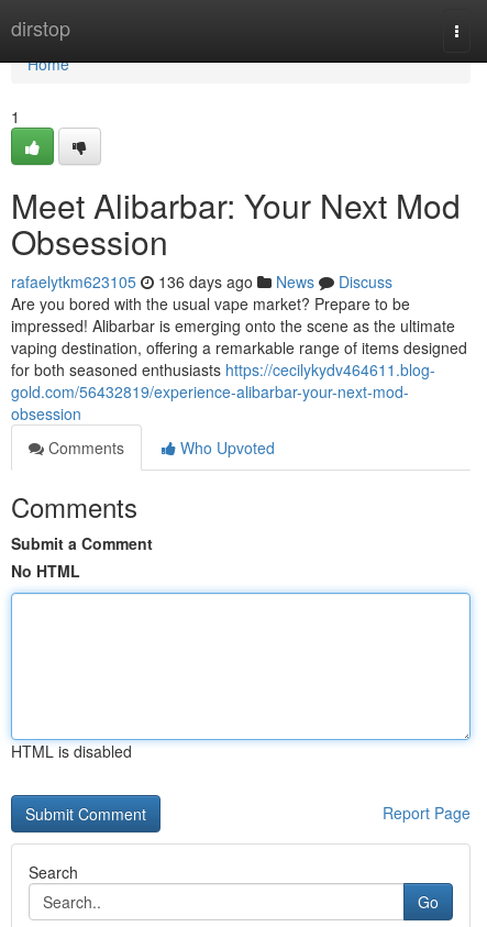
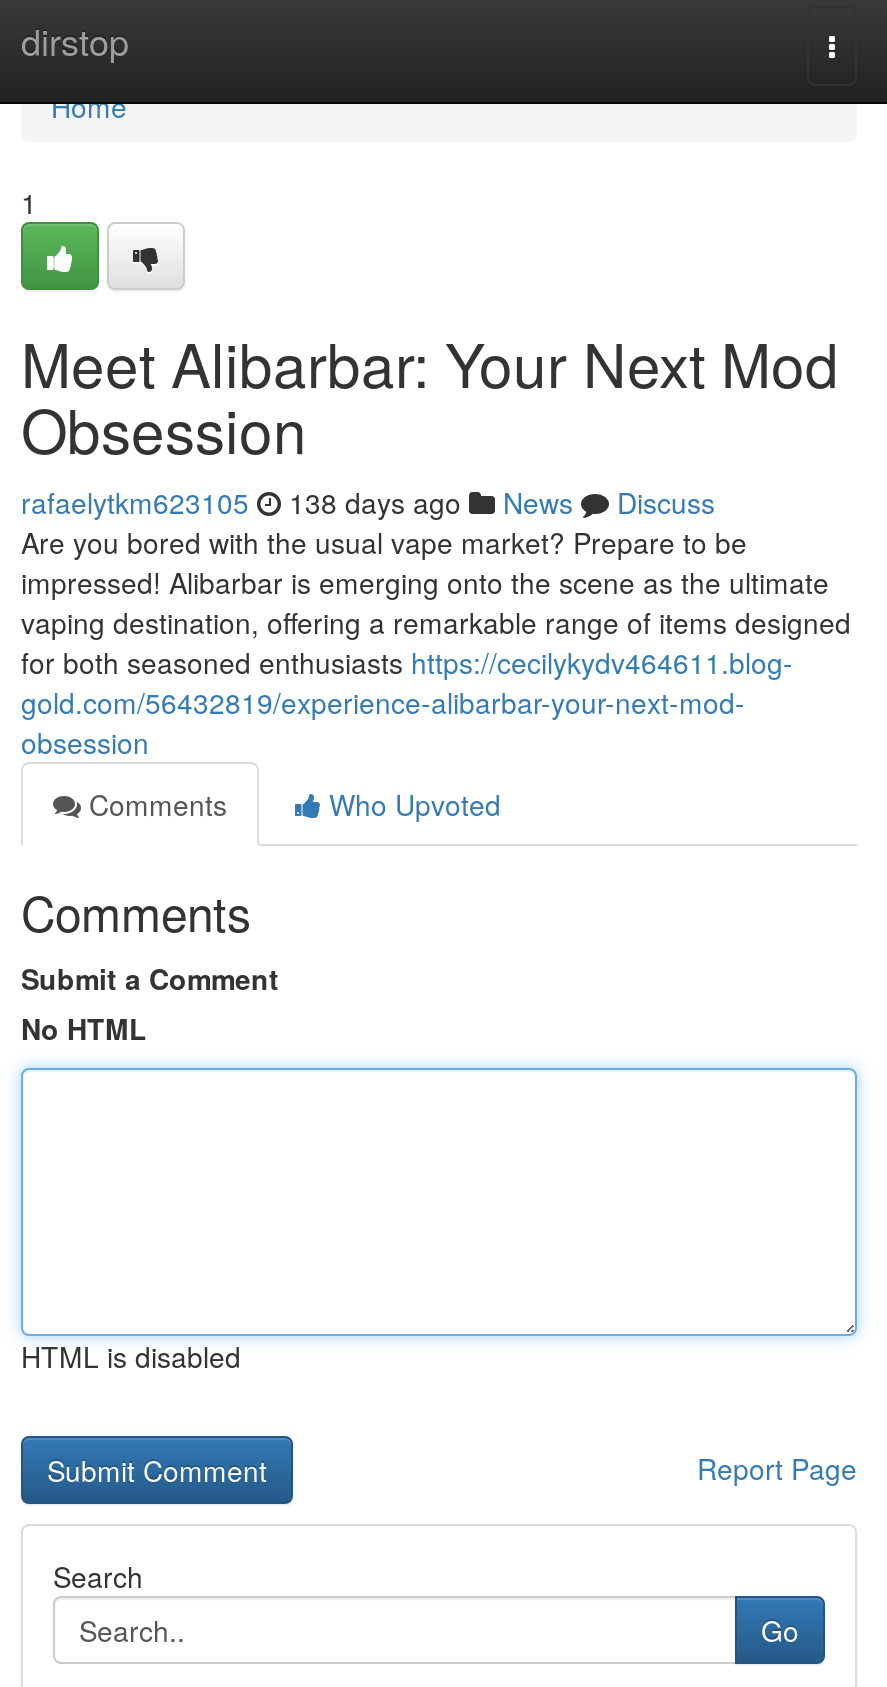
[11,271,392,293] rafaelytkm623105 136 days ago News Discuss -> [21,482,715,522] rafaelytkm623105 138 days ago News Discuss

